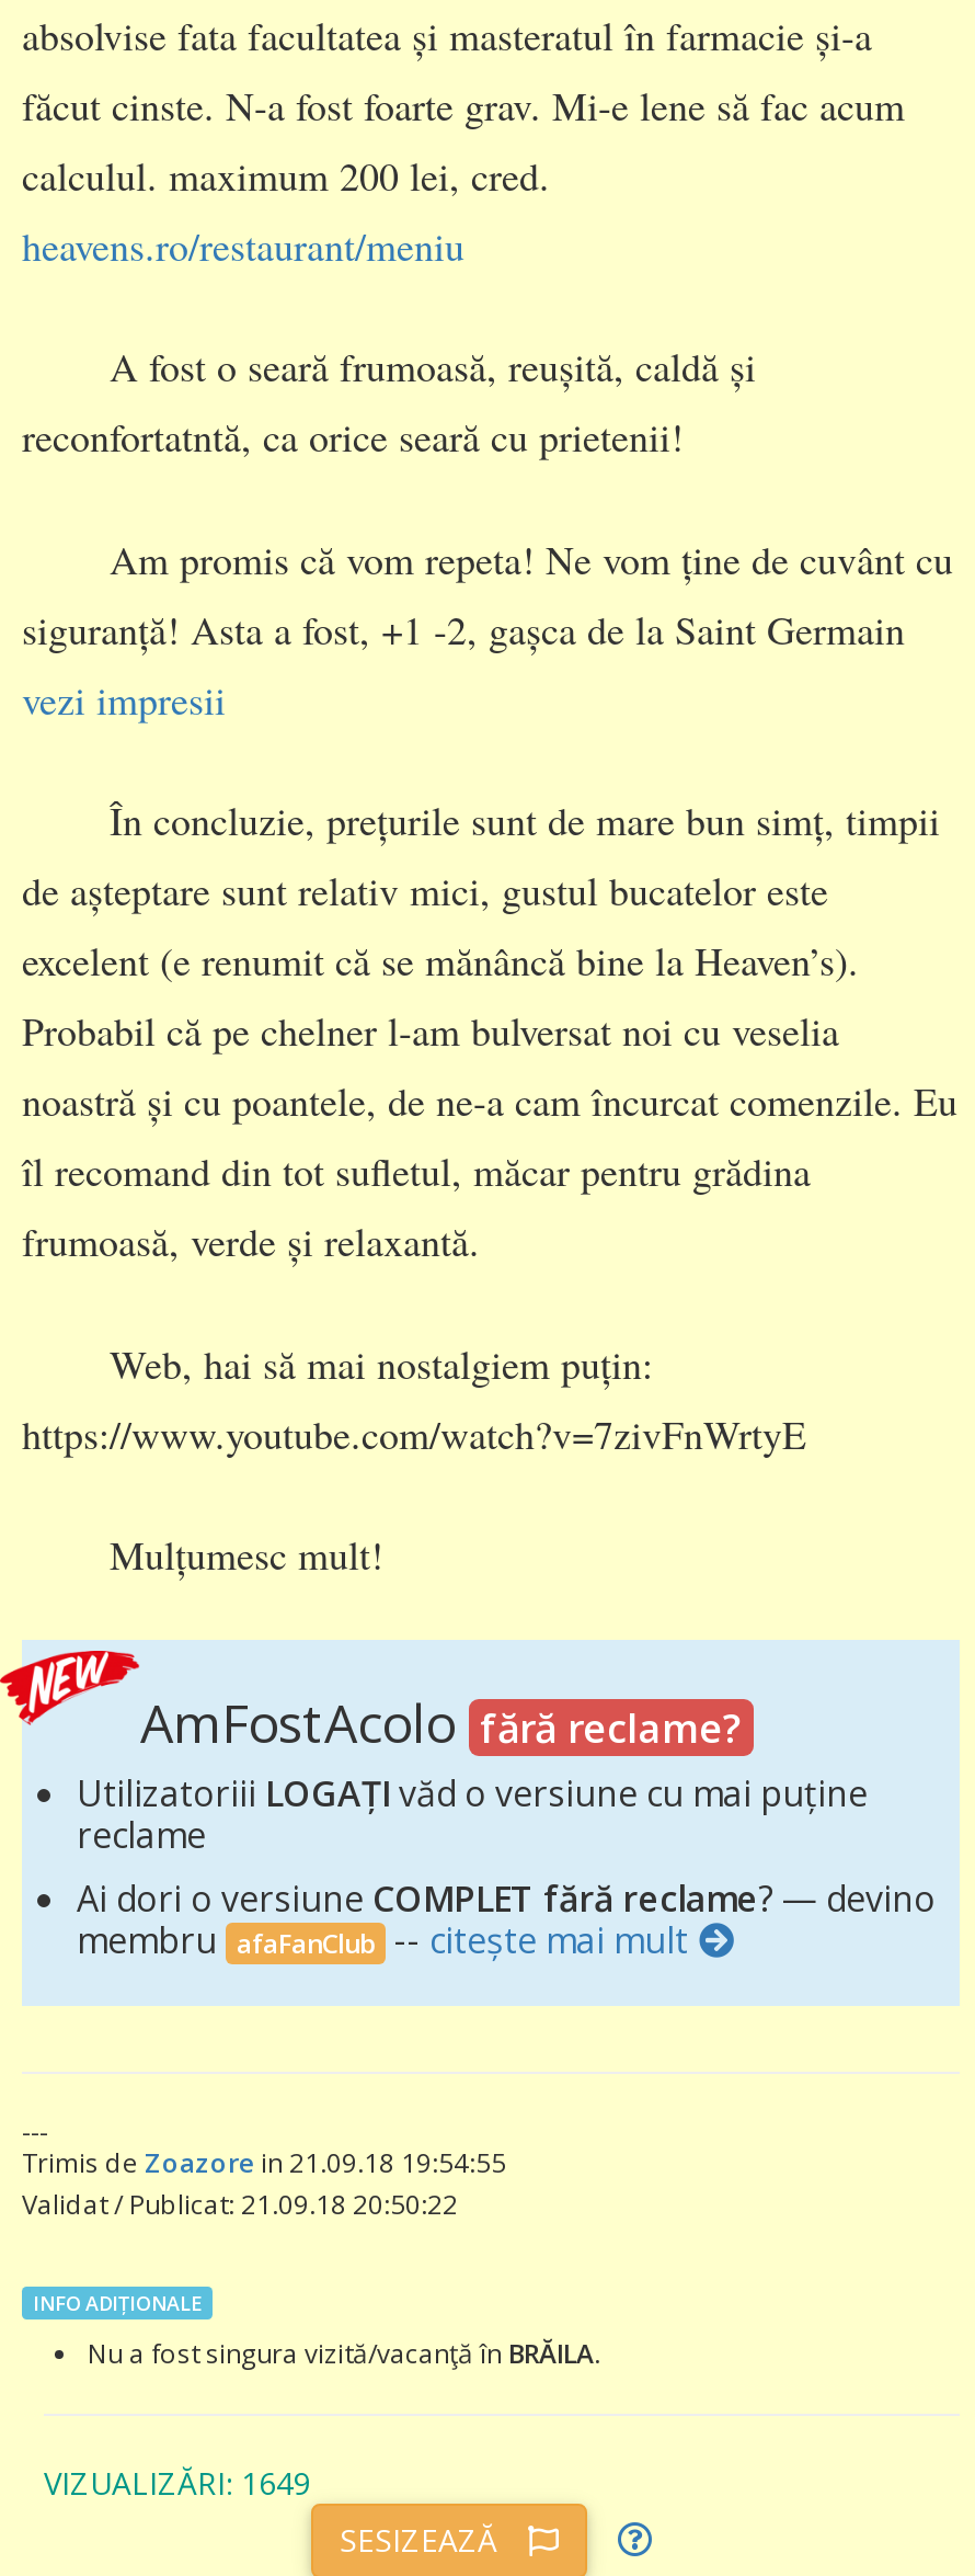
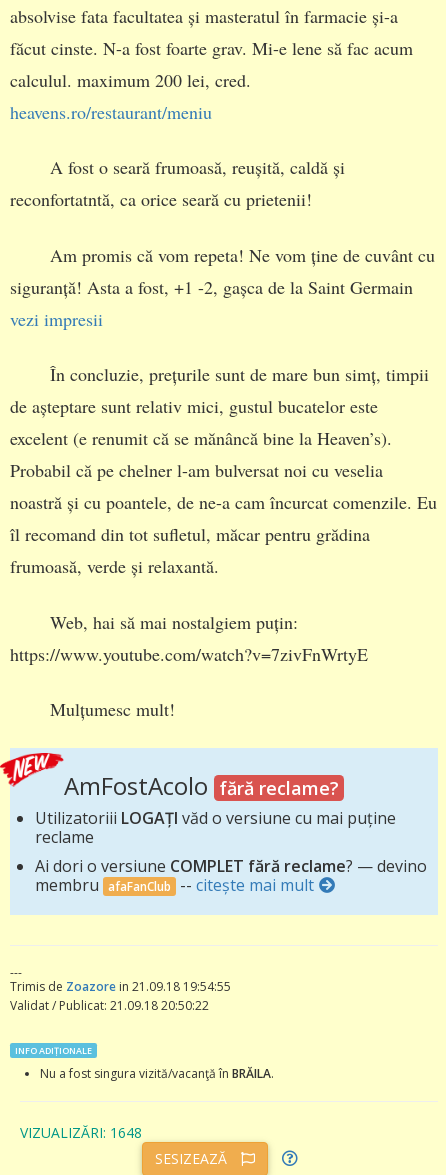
[44,2463,311,2504] VIZUALIZĂRI: 1649 -> [20,1123,142,1142] VIZUALIZĂRI: 1648

